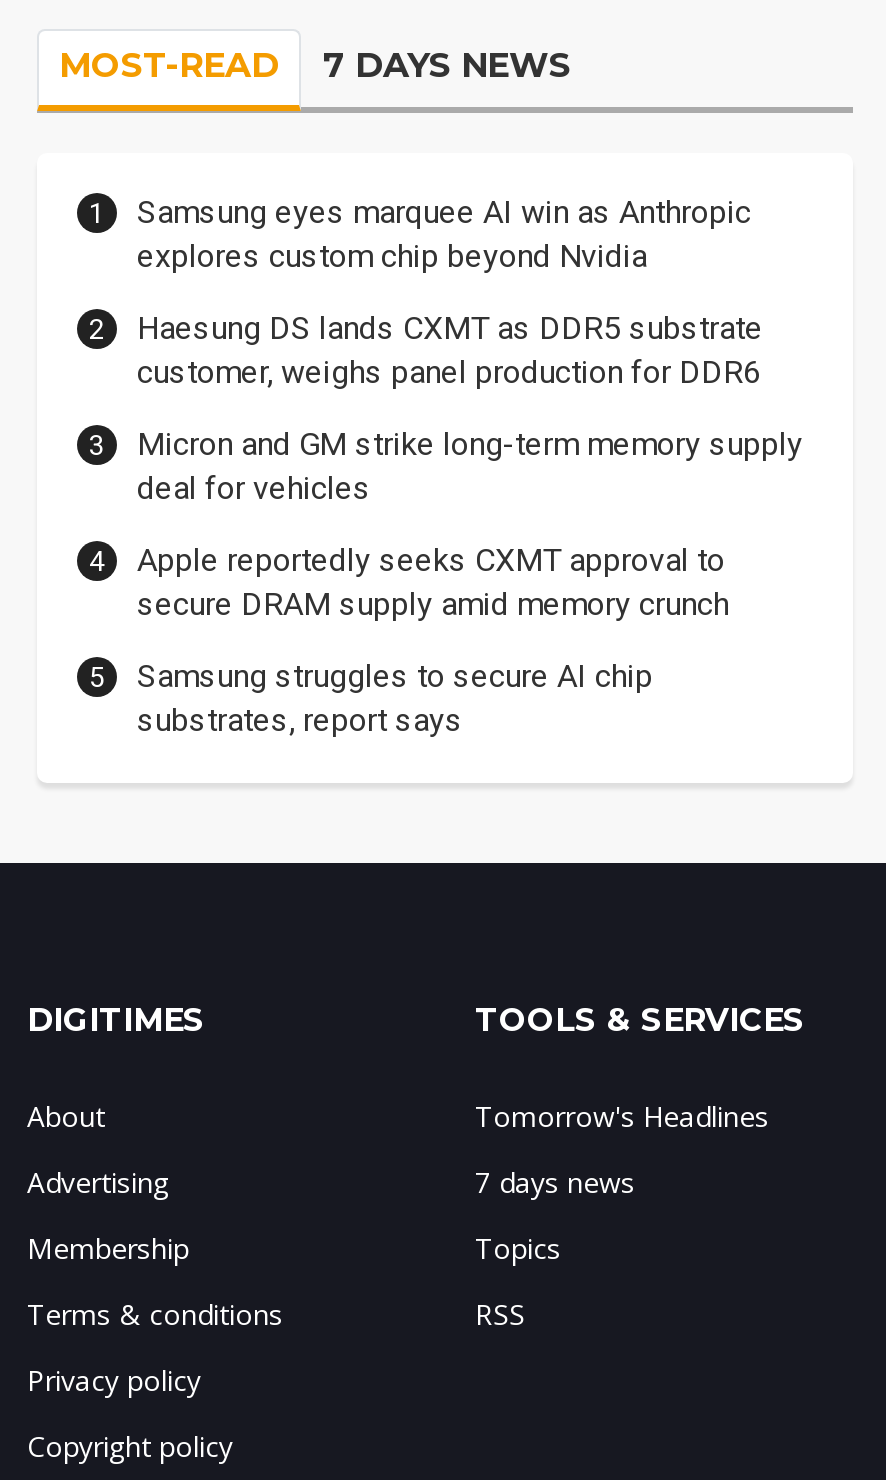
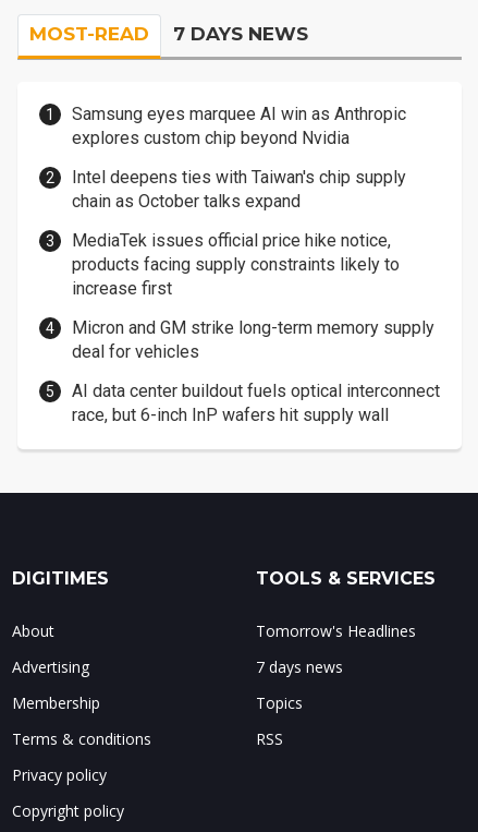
[137,310,763,392] Haesung DS lands CXMT as DDR5 substrate | customer, weighs panel production for DDR6 -> [72,167,406,299] Intel deepens ties with Taiwan's chip supply | chain as October talks expand | MediaTek issues official price hike notice, | products facing supply constraints likely to | increase first
moved [137,426,803,508] -> [72,318,434,362]: Micron and GM strike long-term memory supply | deal for vehicles
[137,542,729,740] Apple reportedly seeks CXMT approval to | secure DRAM supply amid memory crunch | Samsung struggles to secure AI chip | substrates, report says -> [72,381,440,426] AI data center buildout fuels optical interconnect | race, but 6-inch InP wafers hit supply wall

